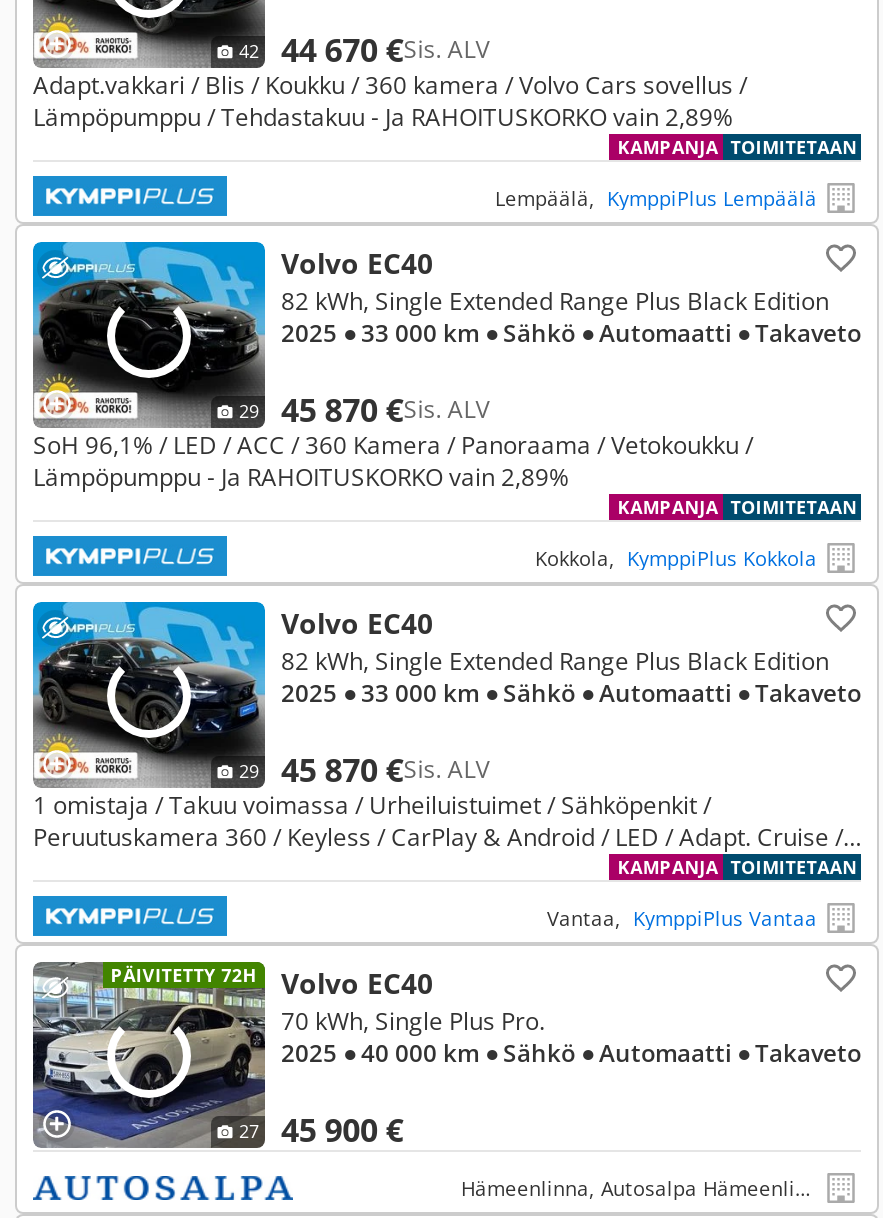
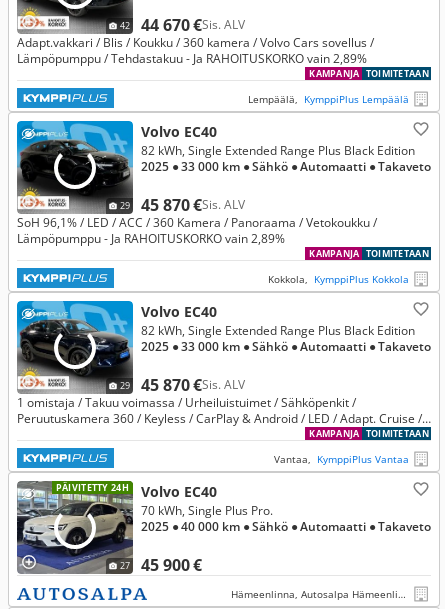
[111,962,433,1002] PÄIVITETTY 72H Volvo EC40 -> [56,481,217,501] PÄIVITETTY 24H Volvo EC40

